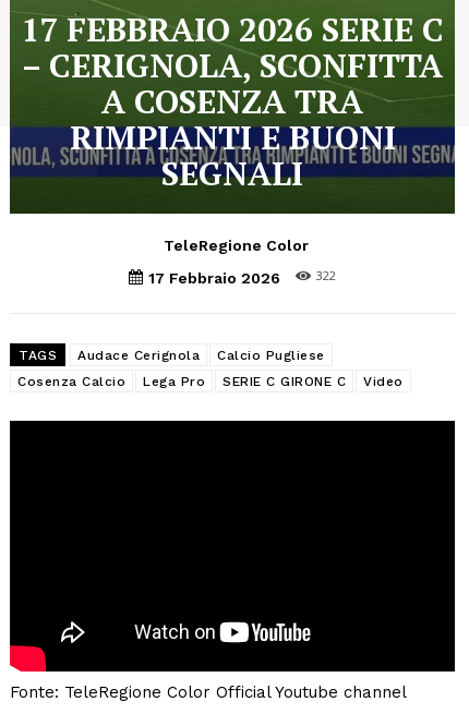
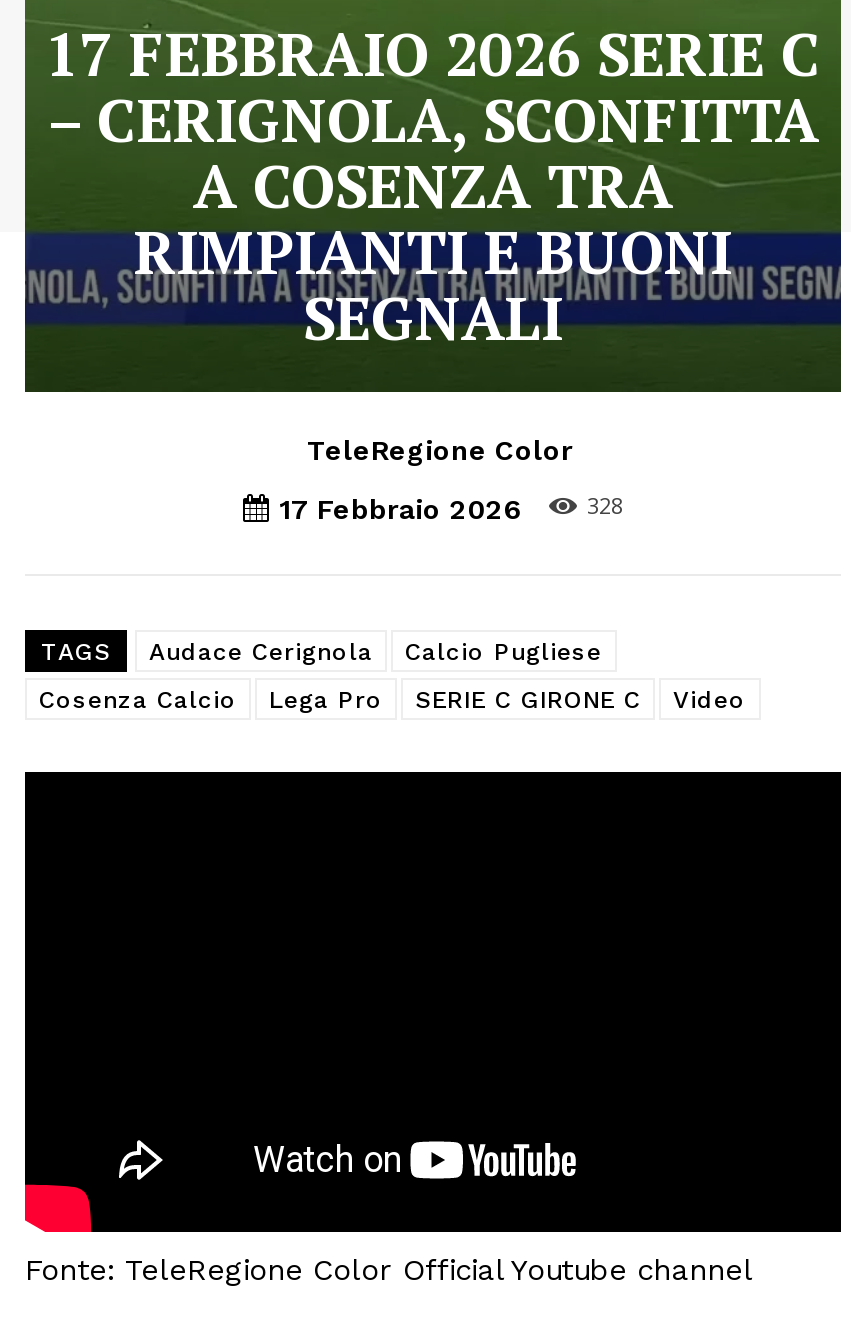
[316,267,336,284] 322 -> [587,491,623,521] 328

